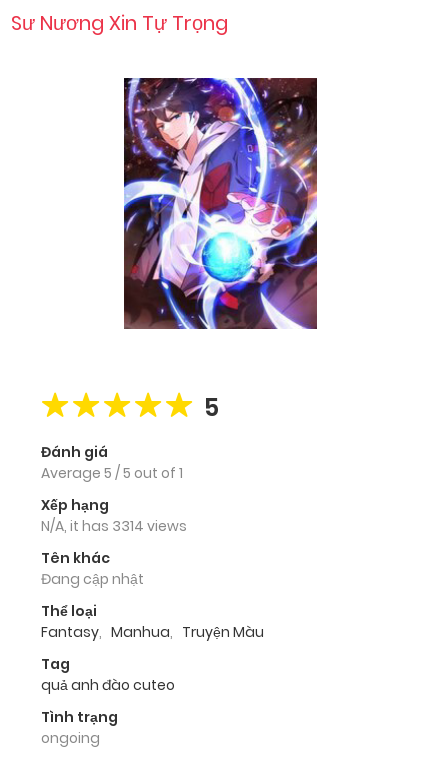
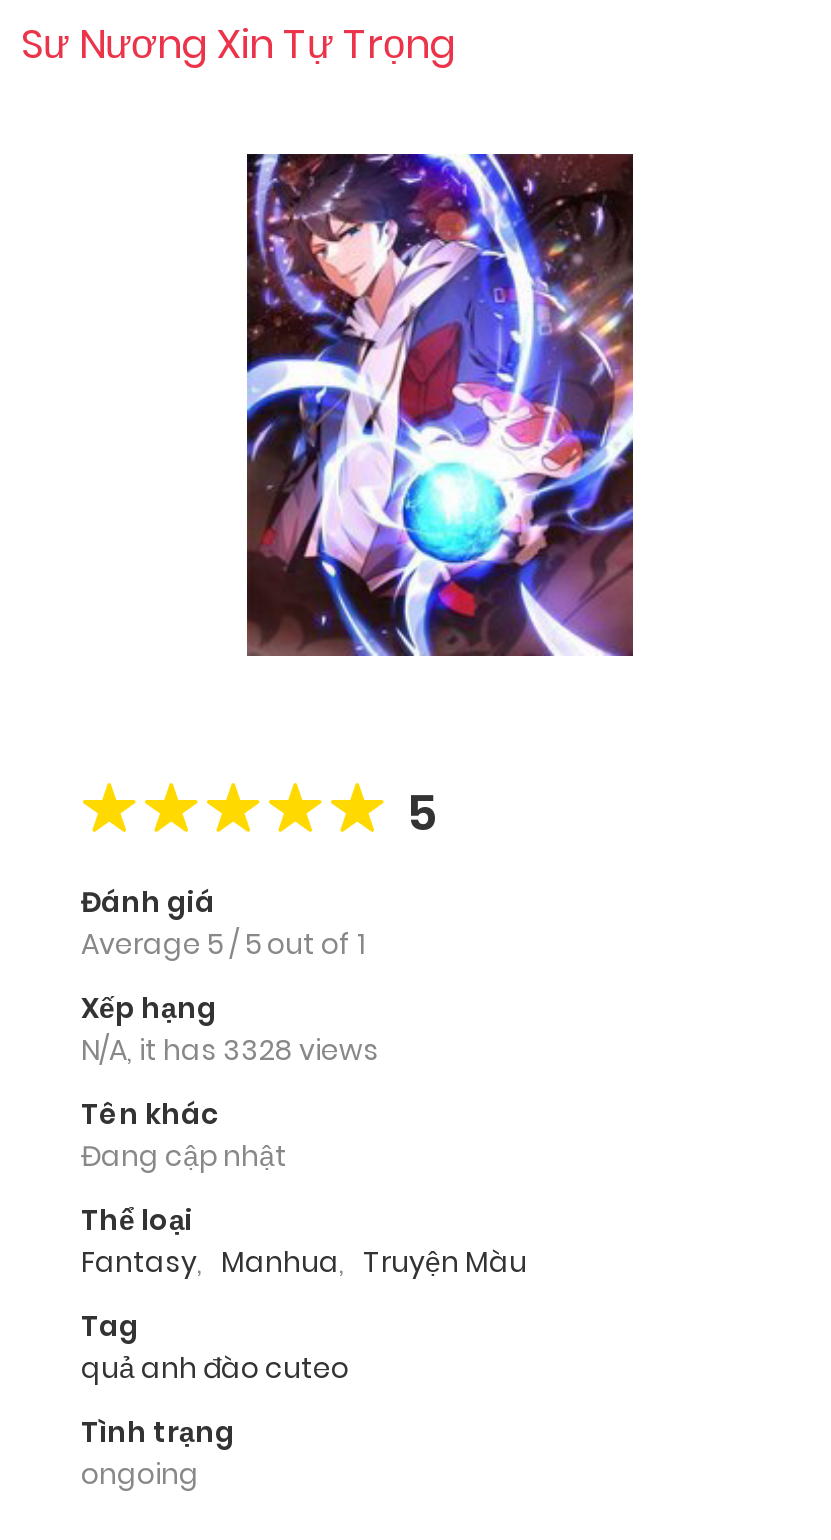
[41,516,187,536] N/A, it has 3314 views -> [81,1031,379,1071] N/A, it has 3328 views

